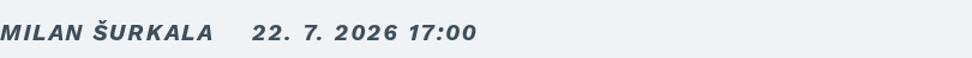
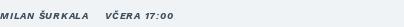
[0,19,478,45] MILAN ŠURKALA 22. 7. 2026 17:00 -> [0,10,173,21] MILAN ŠURKALA VČERA 17:00

